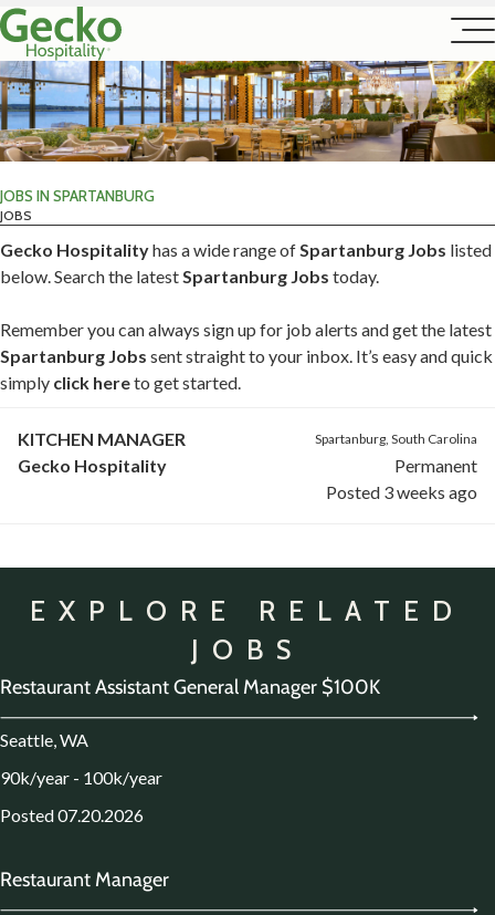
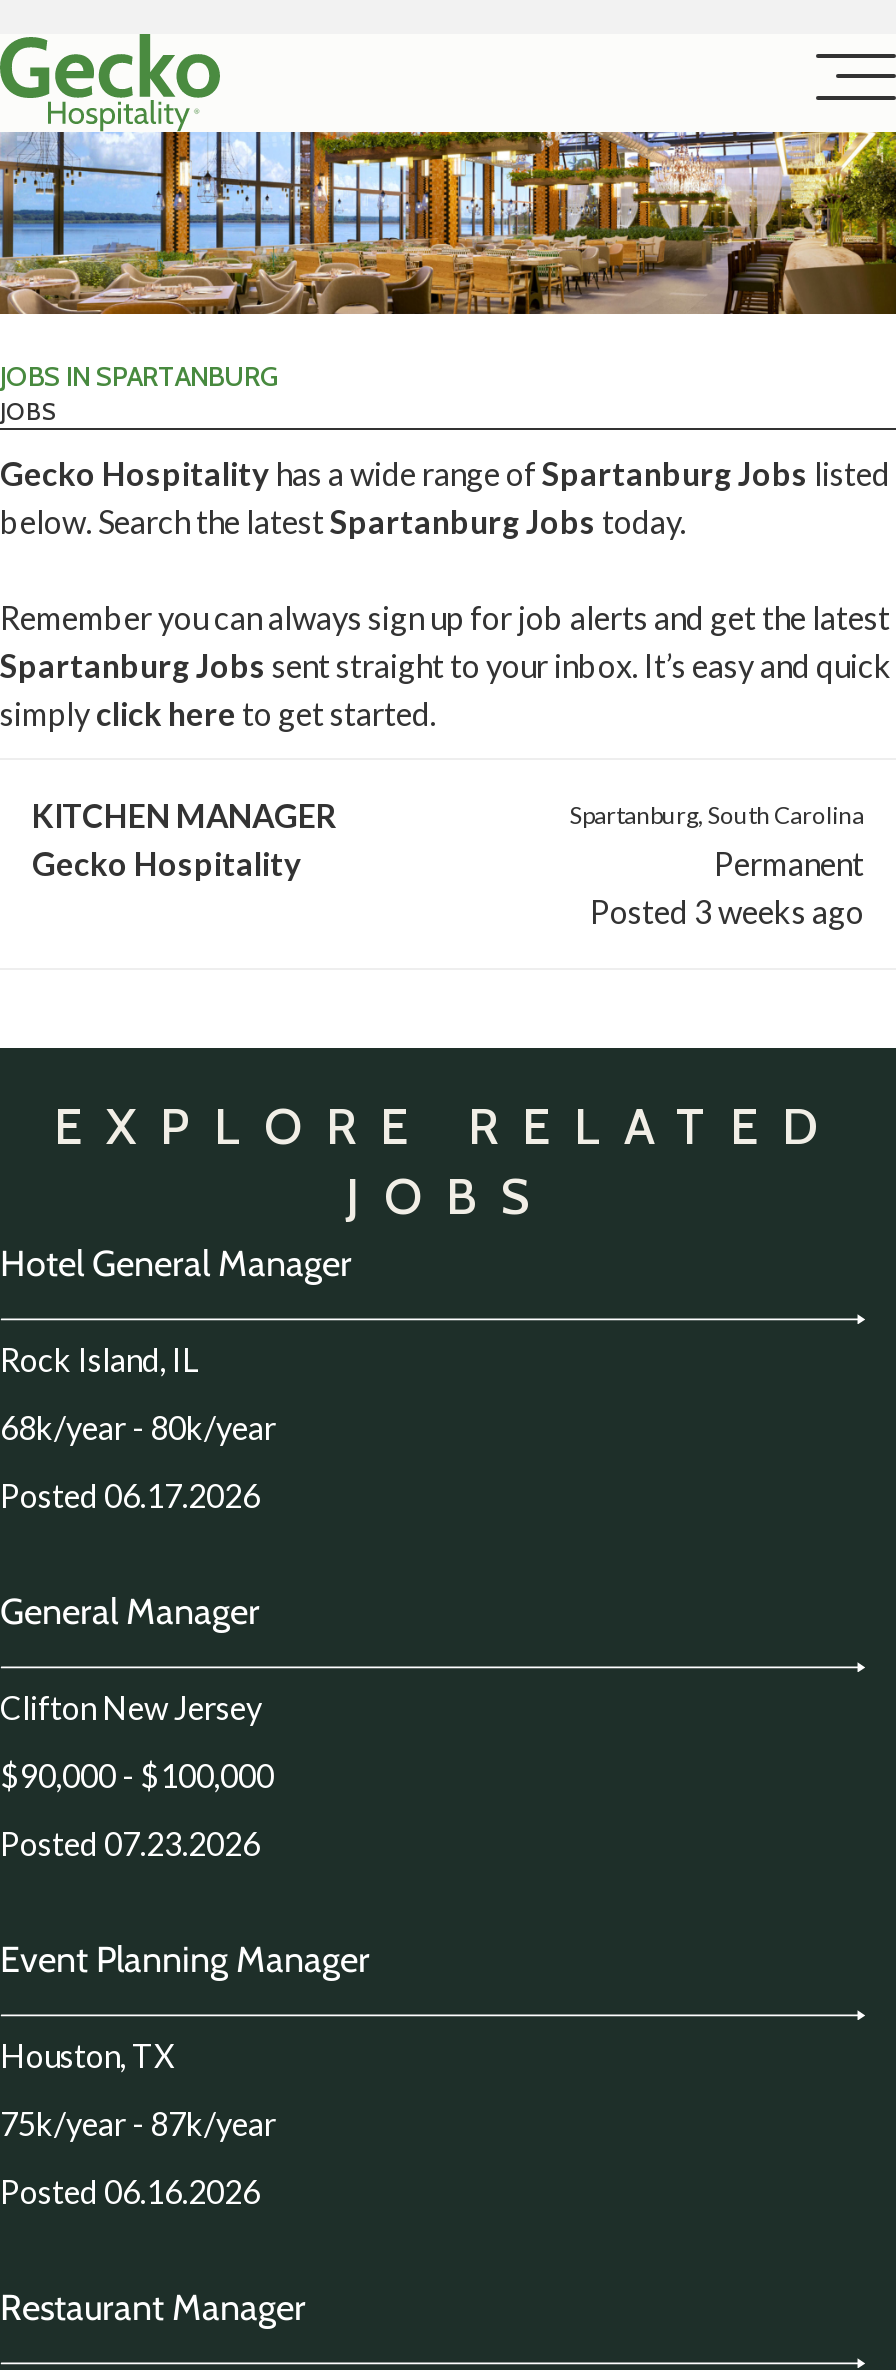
[0,675,380,825] Restaurant Assistant General Manager $100K | Seattle, WA | 90k/year - 100k/year | Posted 07.20.2026 -> [0,1242,370,2210] Hotel General Manager | Rock Island, IL | 68k/year - 80k/year | Posted 06.17.2026 | General Manager | Clifton New Jersey | $90,000 - $100,000 | Posted 07.23.2026 | Event Planning Manager | Houston, TX | 75k/year - 87k/year | Posted 06.16.2026

